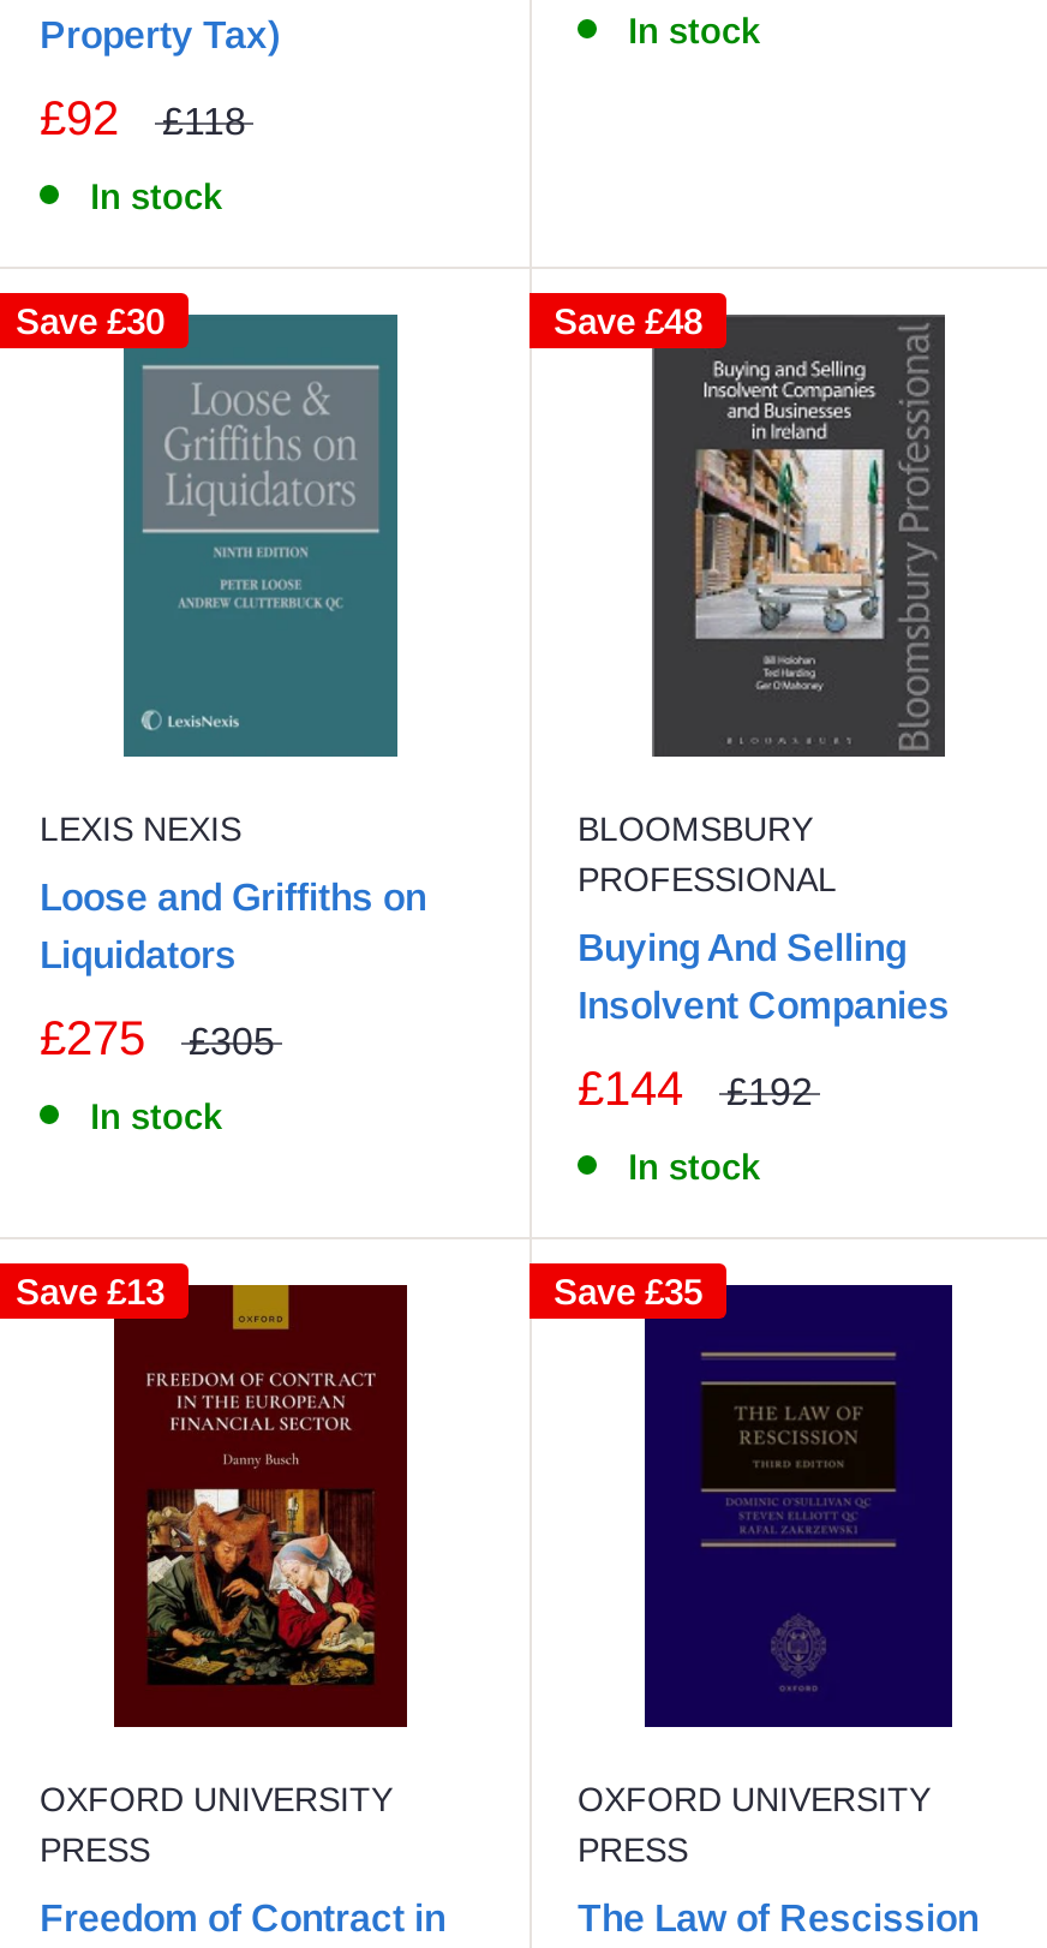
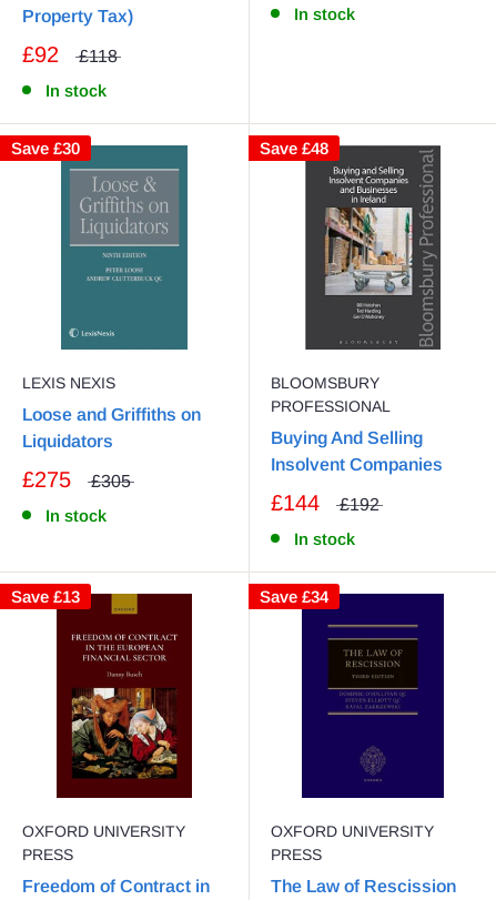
[554,1270,702,1311] Save £35 -> [260,587,328,606] Save £34

